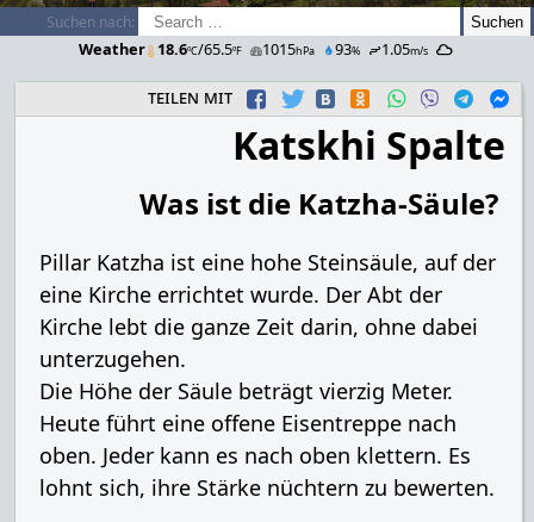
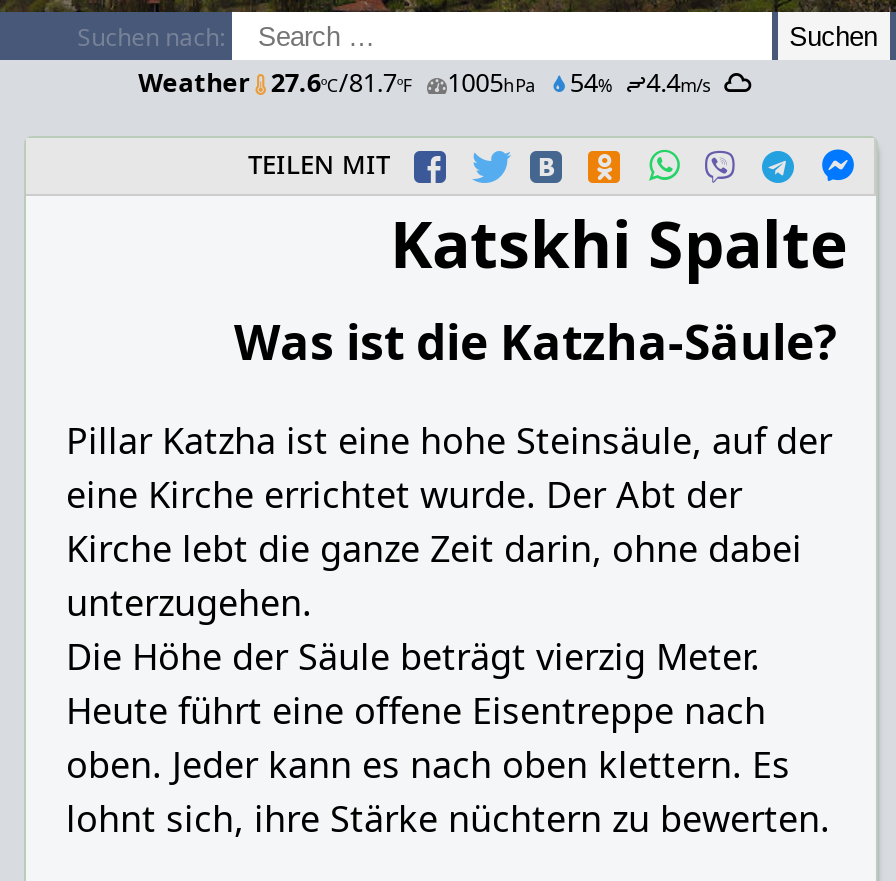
[78,38,242,60] Weather 18.6ºC/65.5ºF -> [138,64,413,100] Weather 27.6ºC/81.7ºF
[262,38,315,60] 1015hPa -> [447,64,535,100] 1005hPa
[335,38,360,60] 93% -> [570,64,612,100] 54%
[381,38,427,60] 1.05m/s -> [646,64,710,100] 4.4m/s

